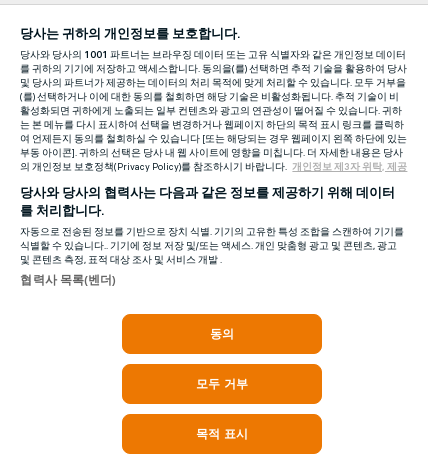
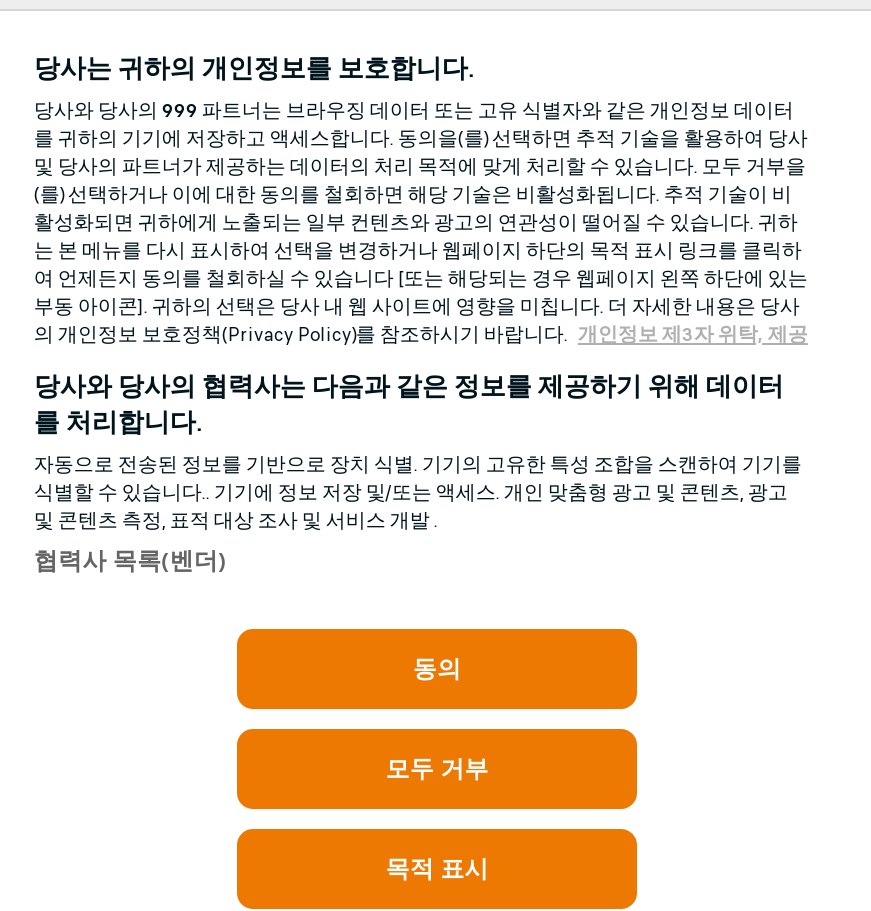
[20,49,406,61] 당사와 당사의 1001 파트너는 브라우징 데이터 또는 고유 식별자와 같은 개인정보 데이터 -> [34,99,794,123] 당사와 당사의 999 파트너는 브라우징 데이터 또는 고유 식별자와 같은 개인정보 데이터

